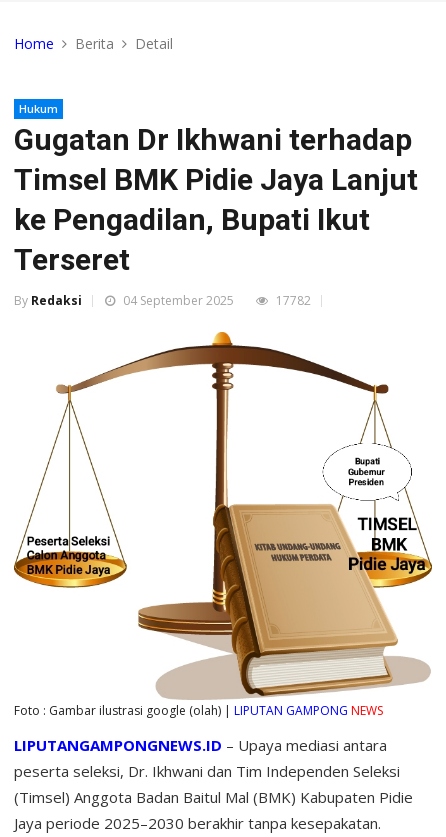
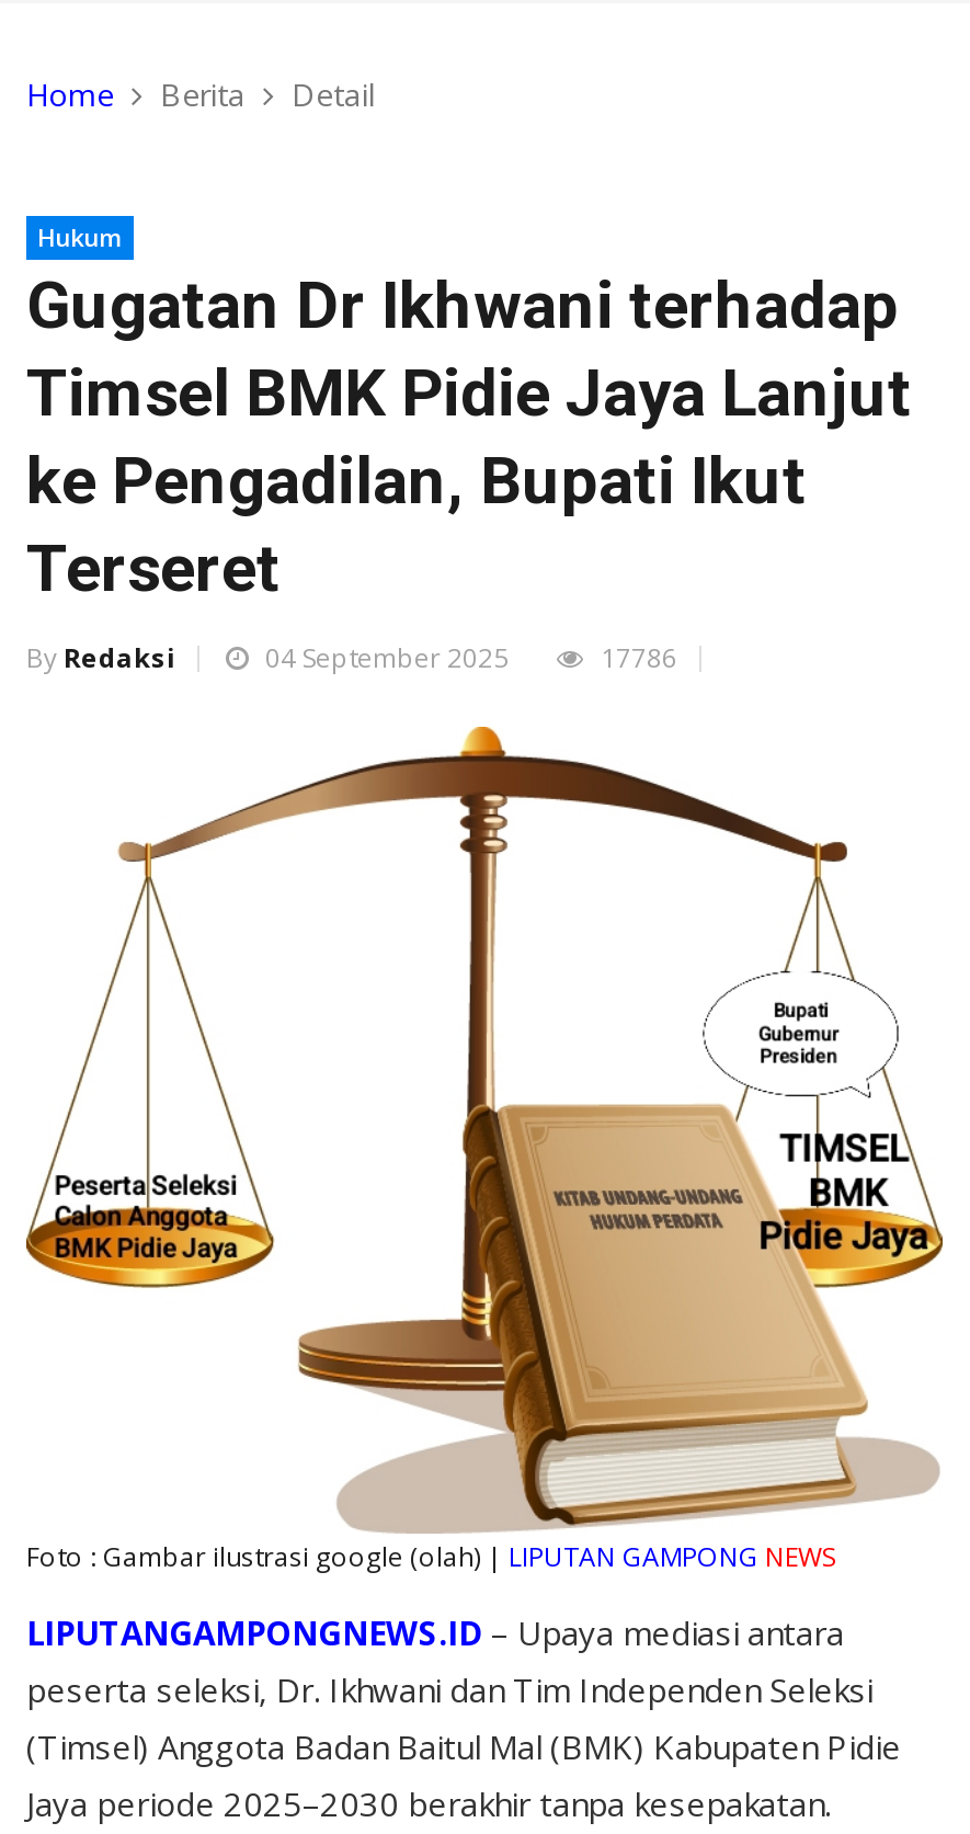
[273,292,311,309] 17782 -> [594,640,677,677] 17786

